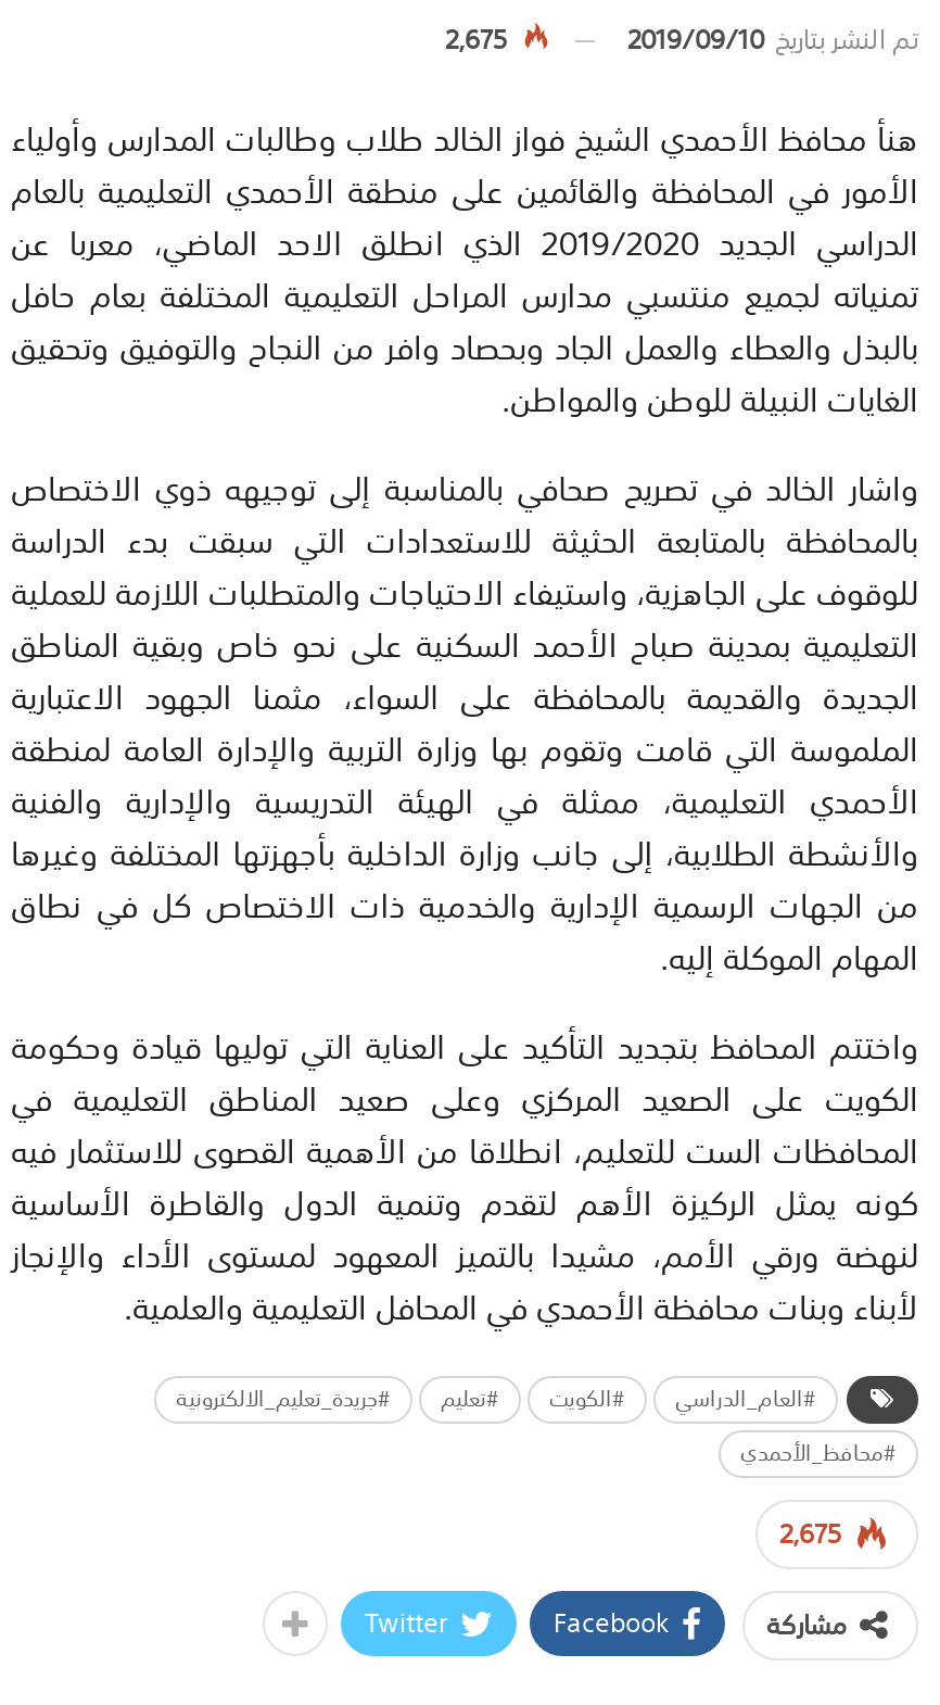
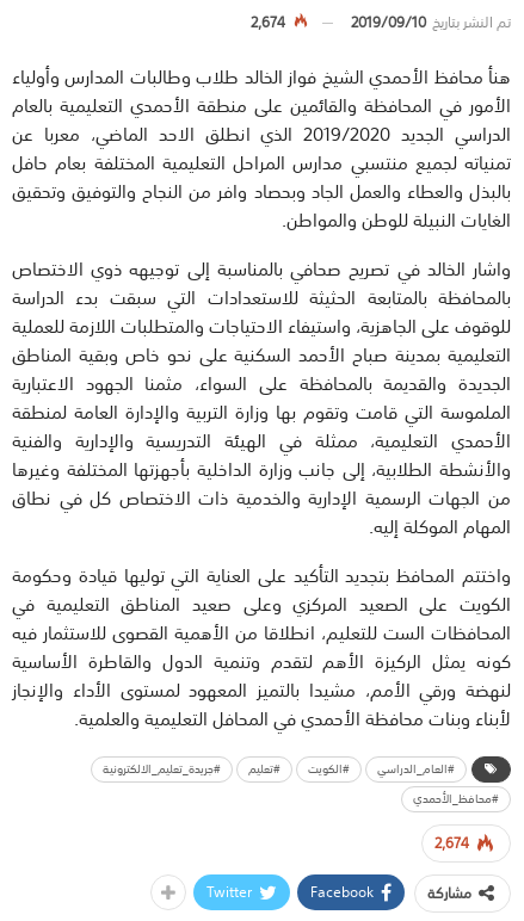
[445,11,508,68] 2,675 -> [251,7,285,38] 2,674
[779,1505,842,1562] 2,675 -> [434,827,469,858] 2,674

